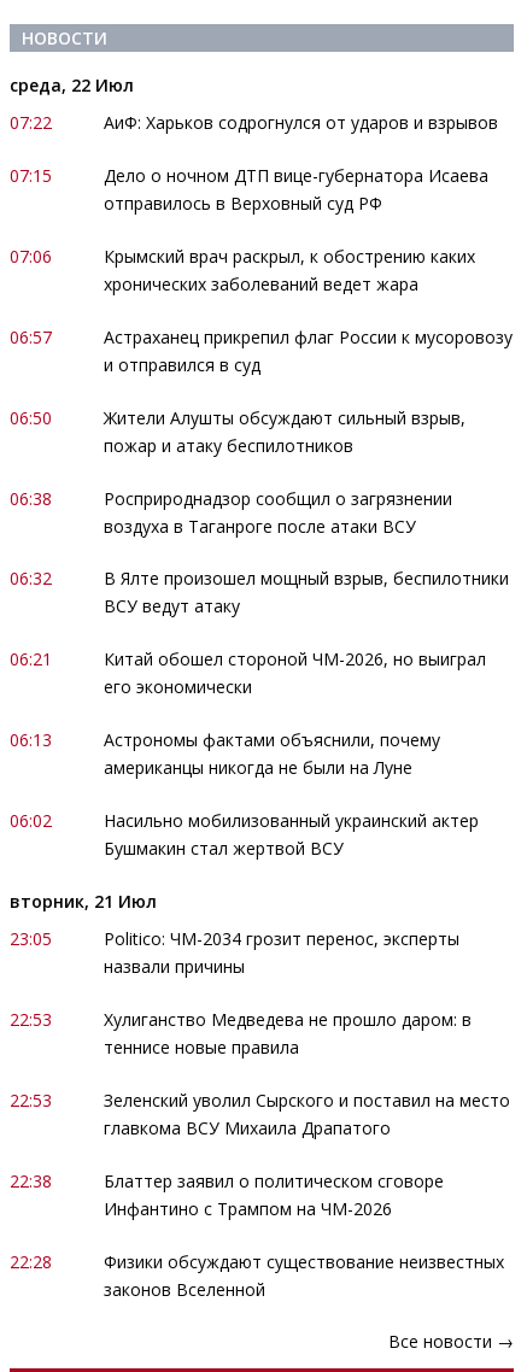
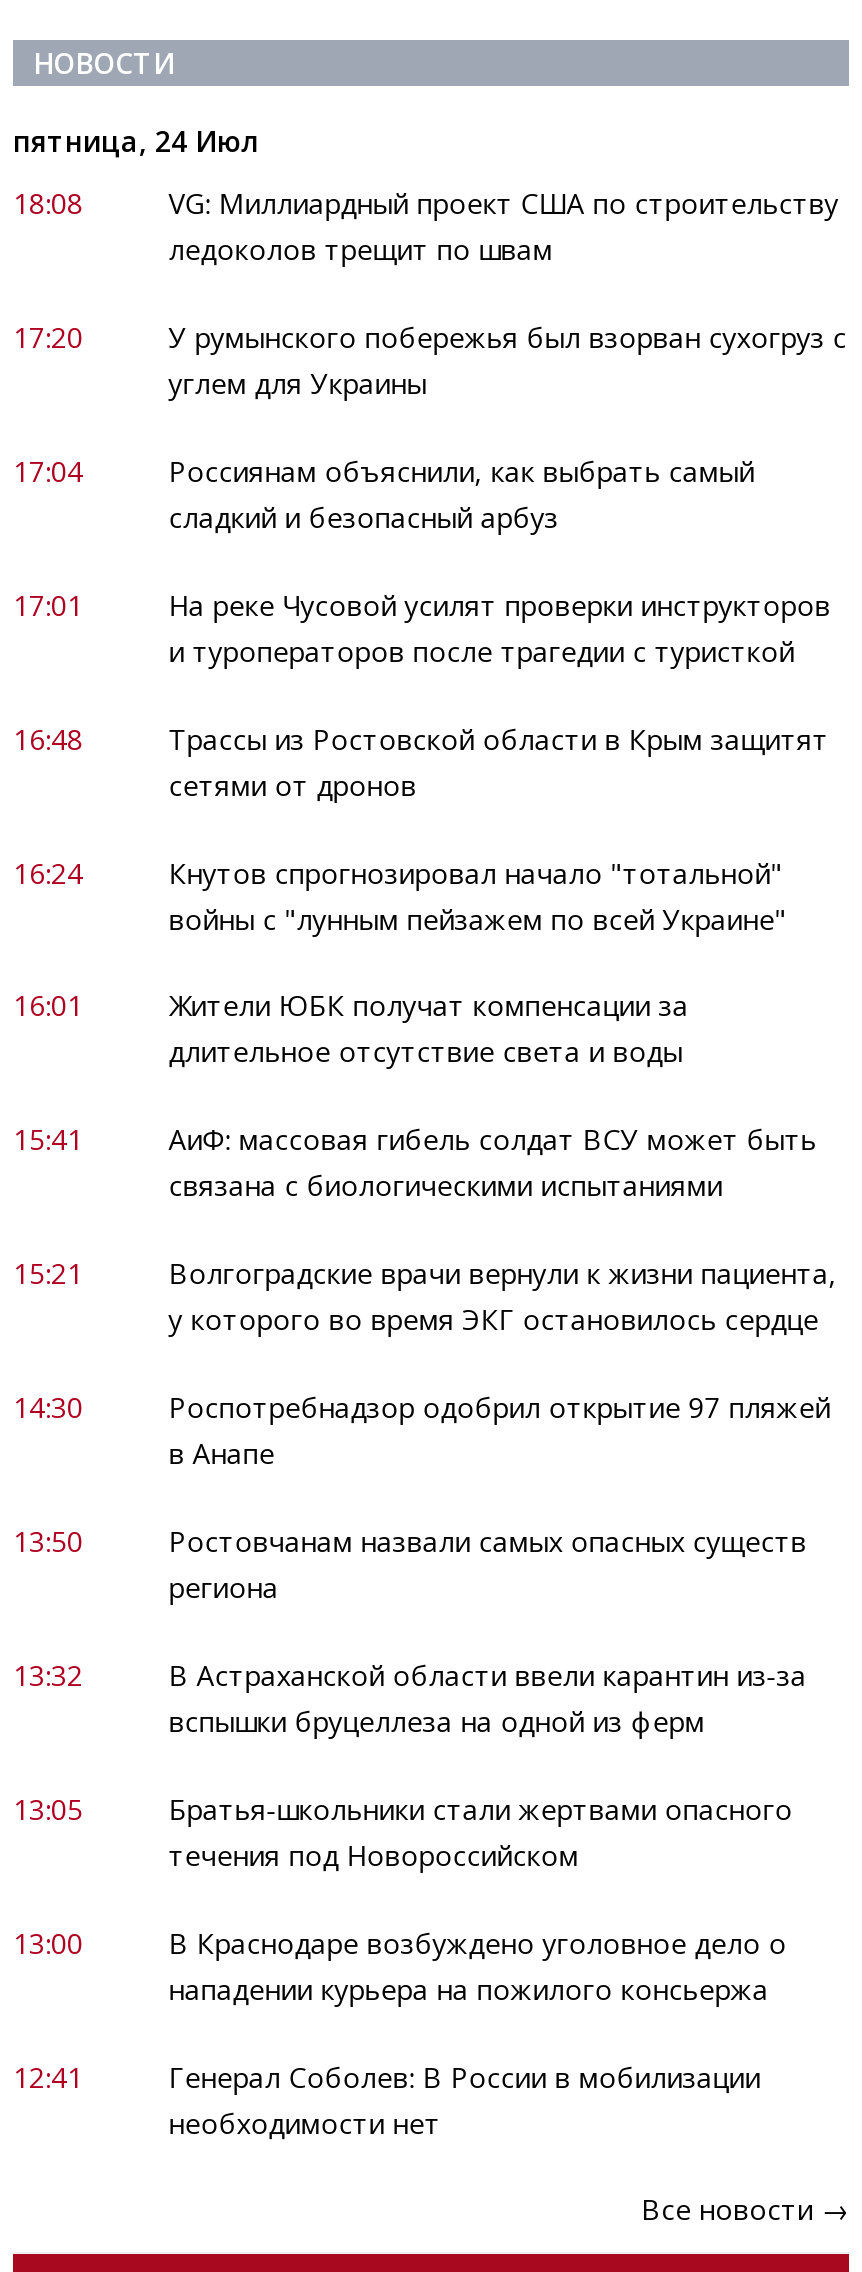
[10,74,512,1300] среда, 22 Июл | 07:22 | АиФ: Харьков содрогнулся от ударов и взрывов | 07:15 | Дело о ночном ДТП вице-губернатора Исаева | отправилось в Верховный суд РФ | 07:06 | Крымский врач раскрыл, к обострению каких | хронических заболеваний ведет жара | 06:57 | Астраханец прикрепил флаг России к мусоровозу | и отправился в суд | 06:50 | Жители Алушты обсуждают сильный взрыв, | пожар и атаку беспилотников | 06:38 | Росприроднадзор сообщил о загрязнении | воздуха в Таганроге после атаки ВСУ | 06:32 | В Ялте произошел мощный взрыв, беспилотники | ВСУ ведут атаку | 06:21 | Китай обошел стороной ЧМ-2026, но выиграл | его экономически | 06:13 | Астрономы фактами объяснили, почему | американцы никогда не были на Луне | 06:02 | Насильно мобилизованный украинский актер | Бушмакин стал жертвой ВСУ | вторник, 21 Июл | 23:05 | Politico: ЧМ-2034 грозит перенос, эксперты | назвали причины | 22:53 | Хулиганство Медведева не прошло даром: в | теннисе новые правила | 22:53 | Зеленский уволил Сырского и поставил на место | главкома ВСУ Михаила Драпатого | 22:38 | Блаттер заявил о политическом сговоре | Инфантино с Трампом на ЧМ-2026 | 22:28 | Физики обсуждают существование неизвестных | законов Вселенной -> [13,122,846,2141] пятница, 24 Июл | 18:08 | VG: Миллиардный проект США по строительству | ледоколов трещит по швам | 17:20 | У румынского побережья был взорван сухогруз с | углем для Украины | 17:04 | Россиянам объяснили, как выбрать самый | сладкий и безопасный арбуз | 17:01 | На реке Чусовой усилят проверки инструкторов | и туроператоров после трагедии с туристкой | 16:48 | Трассы из Ростовской области в Крым защитят | сетями от дронов | 16:24 | Кнутов спрогнозировал начало "тотальной" | войны с "лунным пейзажем по всей Украине" | 16:01 | Жители ЮБК получат компенсации за | длительное отсутствие света и воды | 15:41 | АиФ: массовая гибель солдат ВСУ может быть | связана с биологическими испытаниями | 15:21 | Волгоградские врачи вернули к жизни пациента, | у которого во время ЭКГ остановилось сердце | 14:30 | Роспотребнадзор одобрил открытие 97 пляжей | в Анапе | 13:50 | Ростовчанам назвали самых опасных существ | региона | 13:32 | В Астраханской области ввели карантин из-за | вспышки бруцеллеза на одной из ферм | 13:05 | Братья-школьники стали жертвами опасного | течения под Новороссийском | 13:00 | В Краснодаре возбуждено уголовное дело о | нападении курьера на пожилого консьержа | 12:41 | Генерал Соболев: В России в мобилизации | необходимости нет

